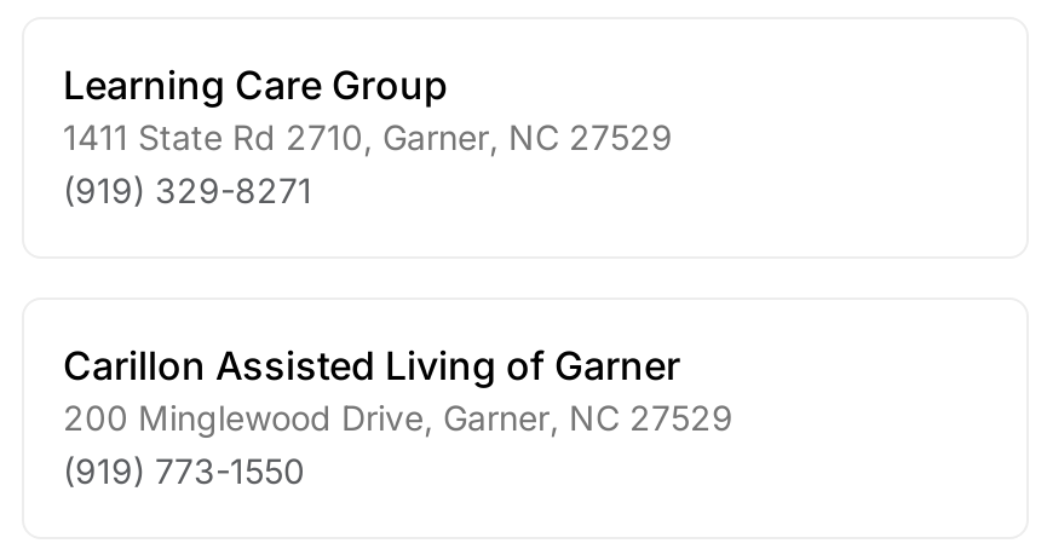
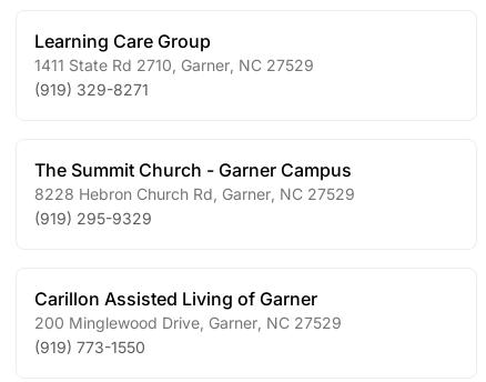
none -> [34,159,355,228] The Summit Church - Garner Campus | 8228 Hebron Church Rd, Garner, NC 27529 | (919) 295-9329

